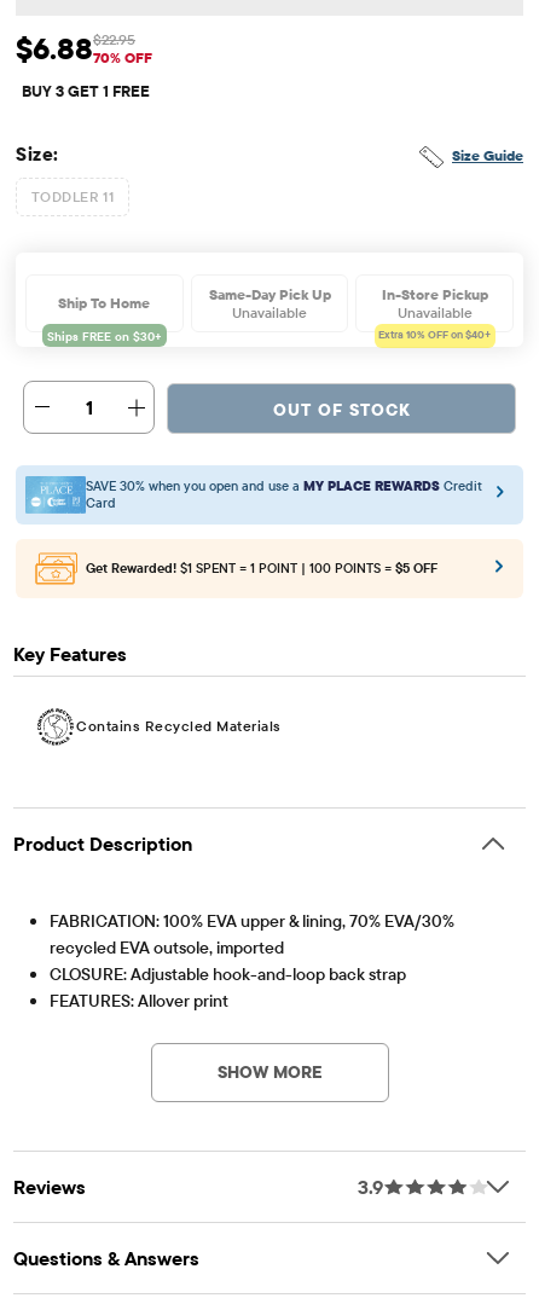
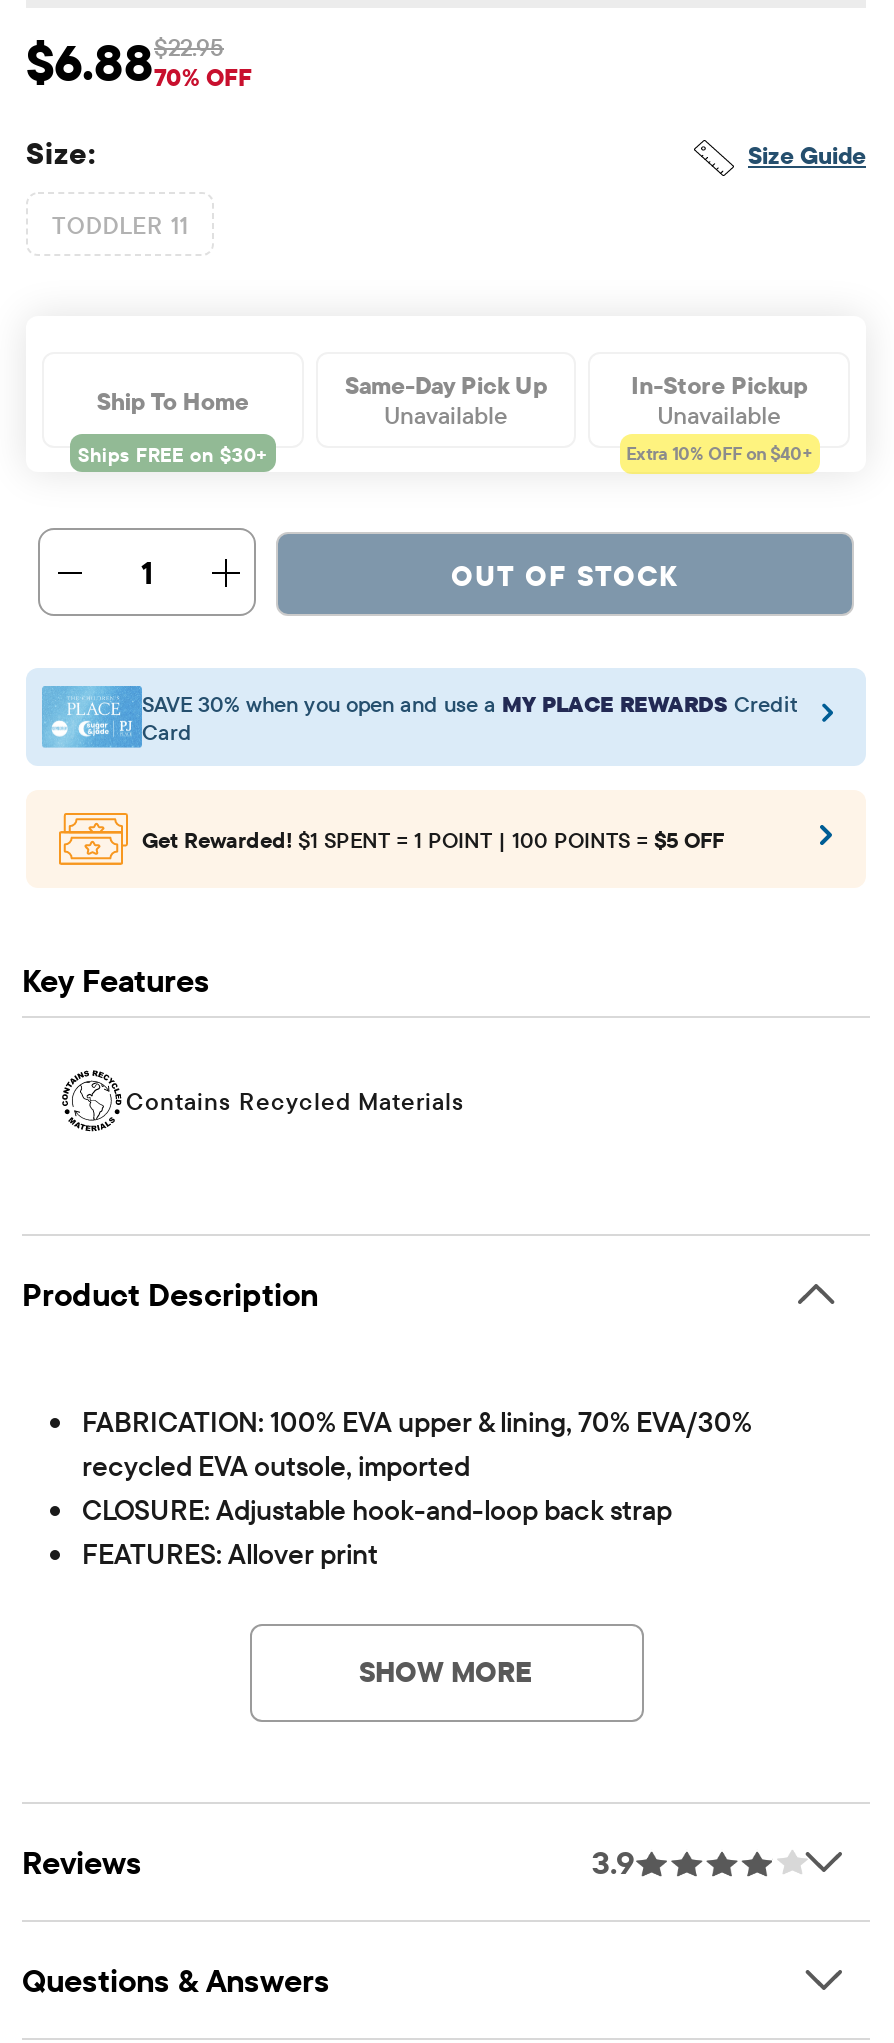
[22,80,150,100] BUY 3 GET 1 FREE -> none

